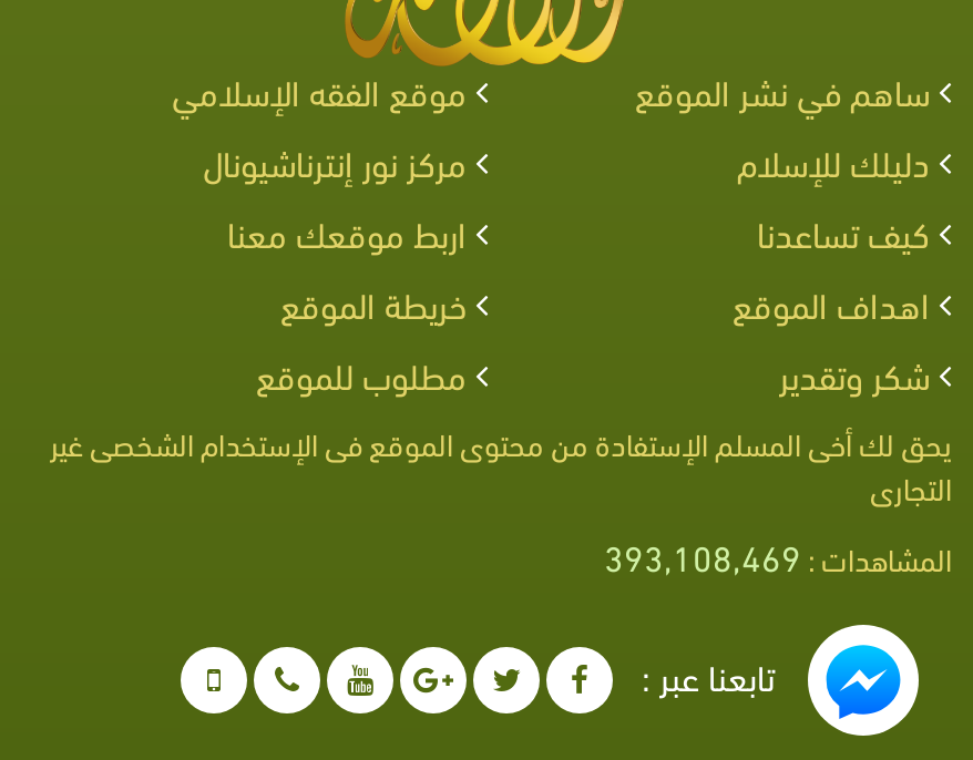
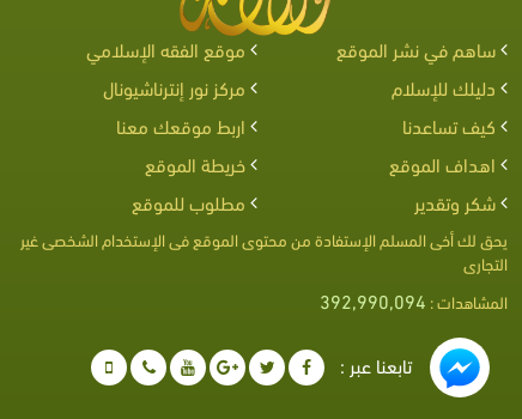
[604,530,952,581] المشاهدات : 393,108,469 -> [320,286,508,314] المشاهدات : 392,990,094

